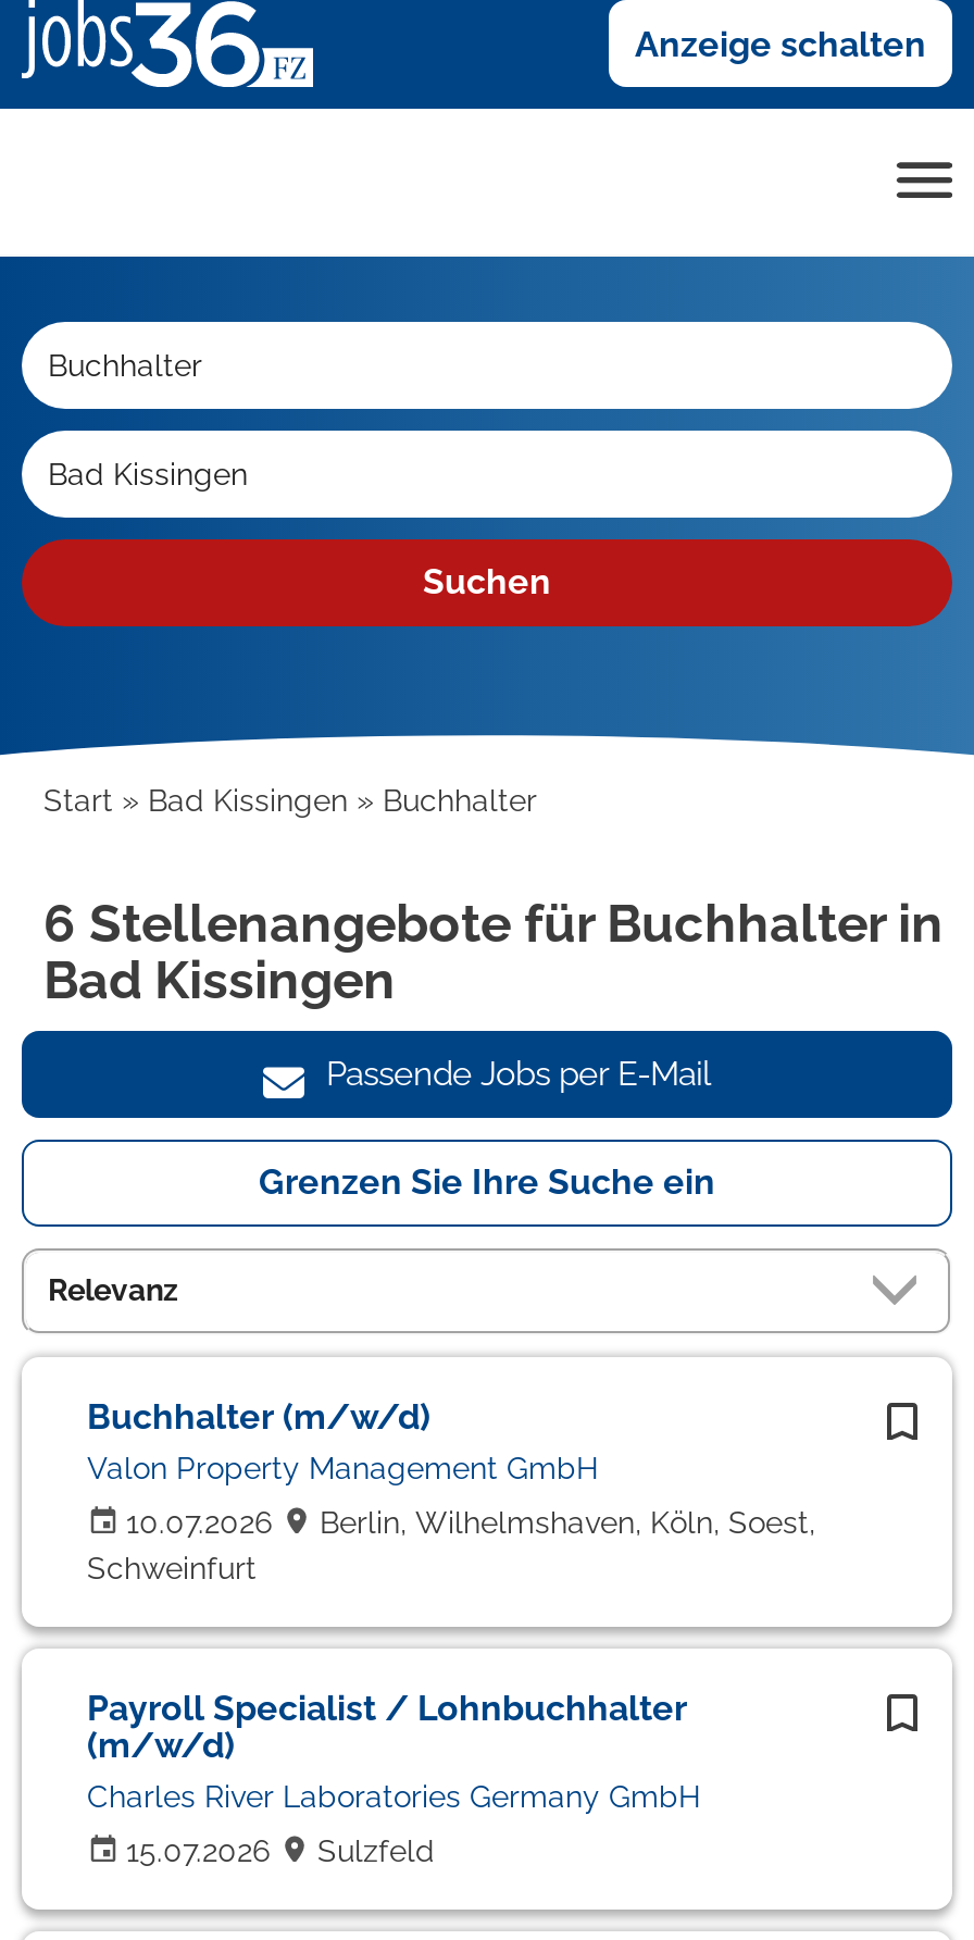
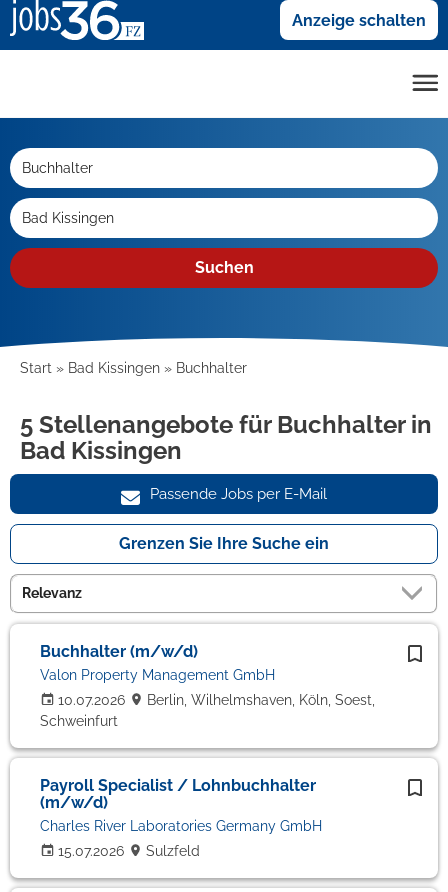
[43,892,944,955] 6 Stellenangebote für Buchhalter in -> [20,410,432,439] 5 Stellenangebote für Buchhalter in

